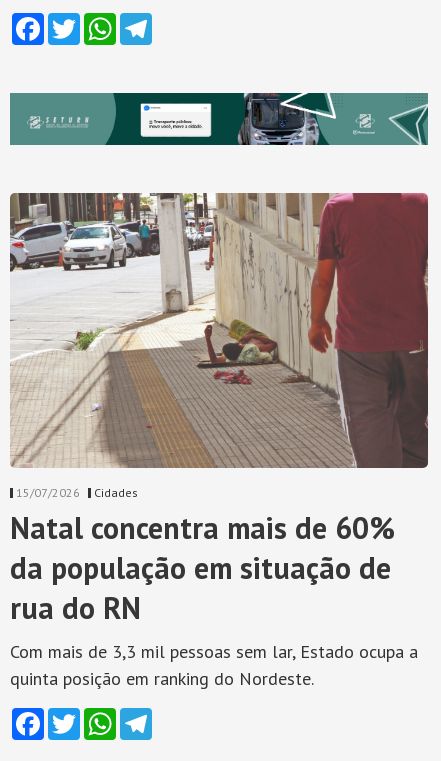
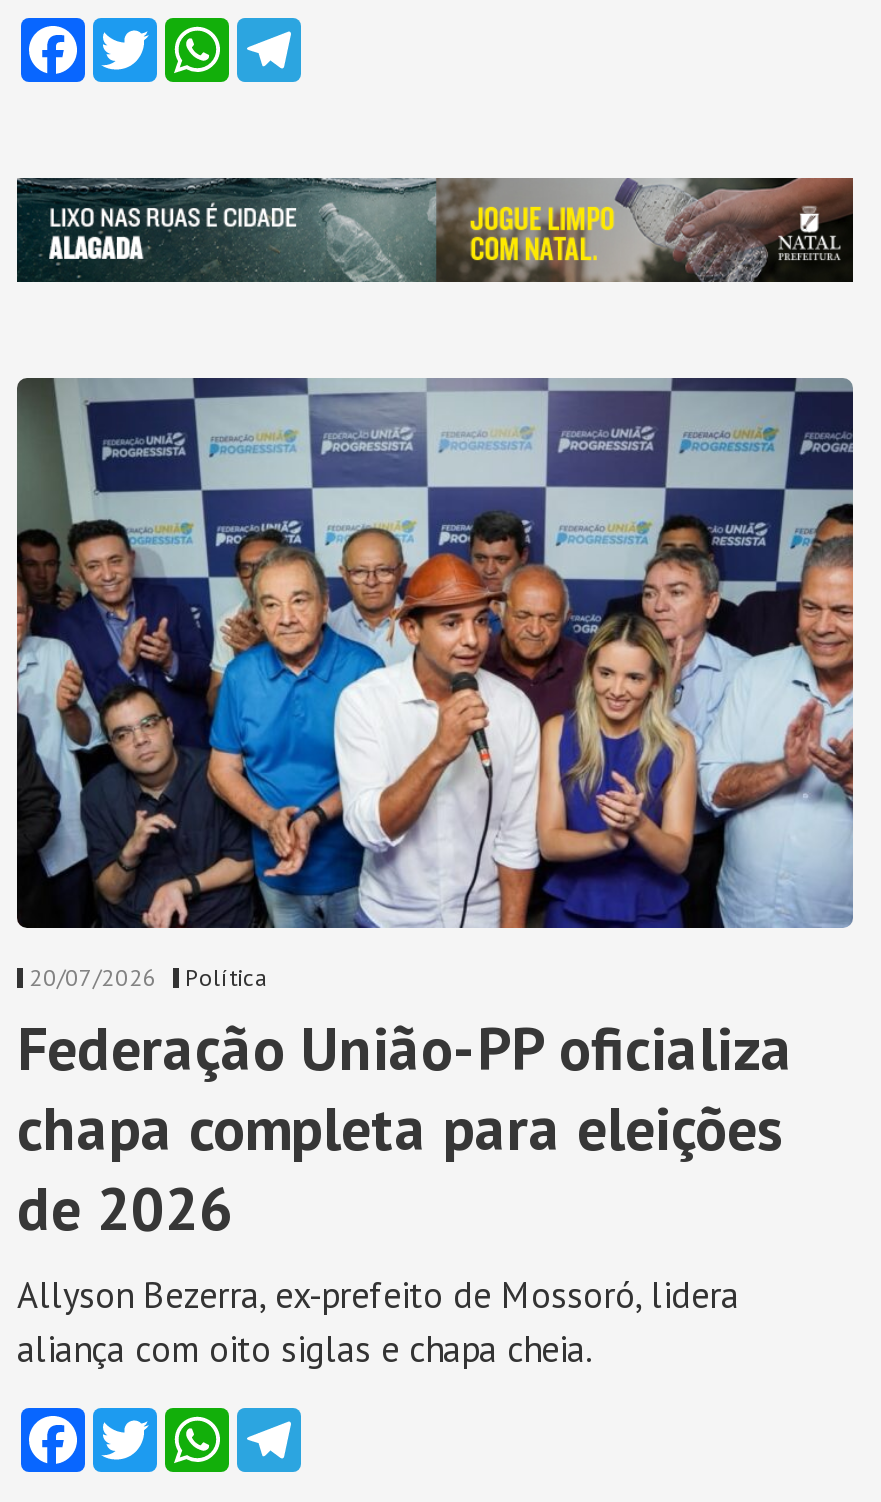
[9,92,429,146] [image] -> [15,176,855,284] [image]
[10,192,429,690] [image] | 15/07/2026 | Cidades | Natal concentra mais de 60% | da população em situação de | rua do RN | Com mais de 3,3 mil pessoas sem lar, Estado ocupa a | quinta posição em ranking do Nordeste. -> [15,376,855,1372] [image] | 20/07/2026 | Política | Federação União-PP oficializa | chapa completa para eleições | de 2026 | Allyson Bezerra, ex-prefeito de Mossoró, lidera | aliança com oito siglas e chapa cheia.

